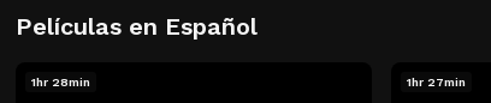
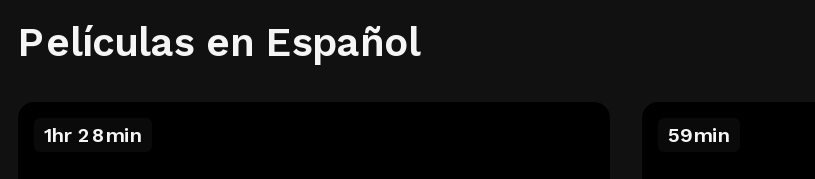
[407,75,466,89] 1hr 27min -> [668,124,730,146] 59min

